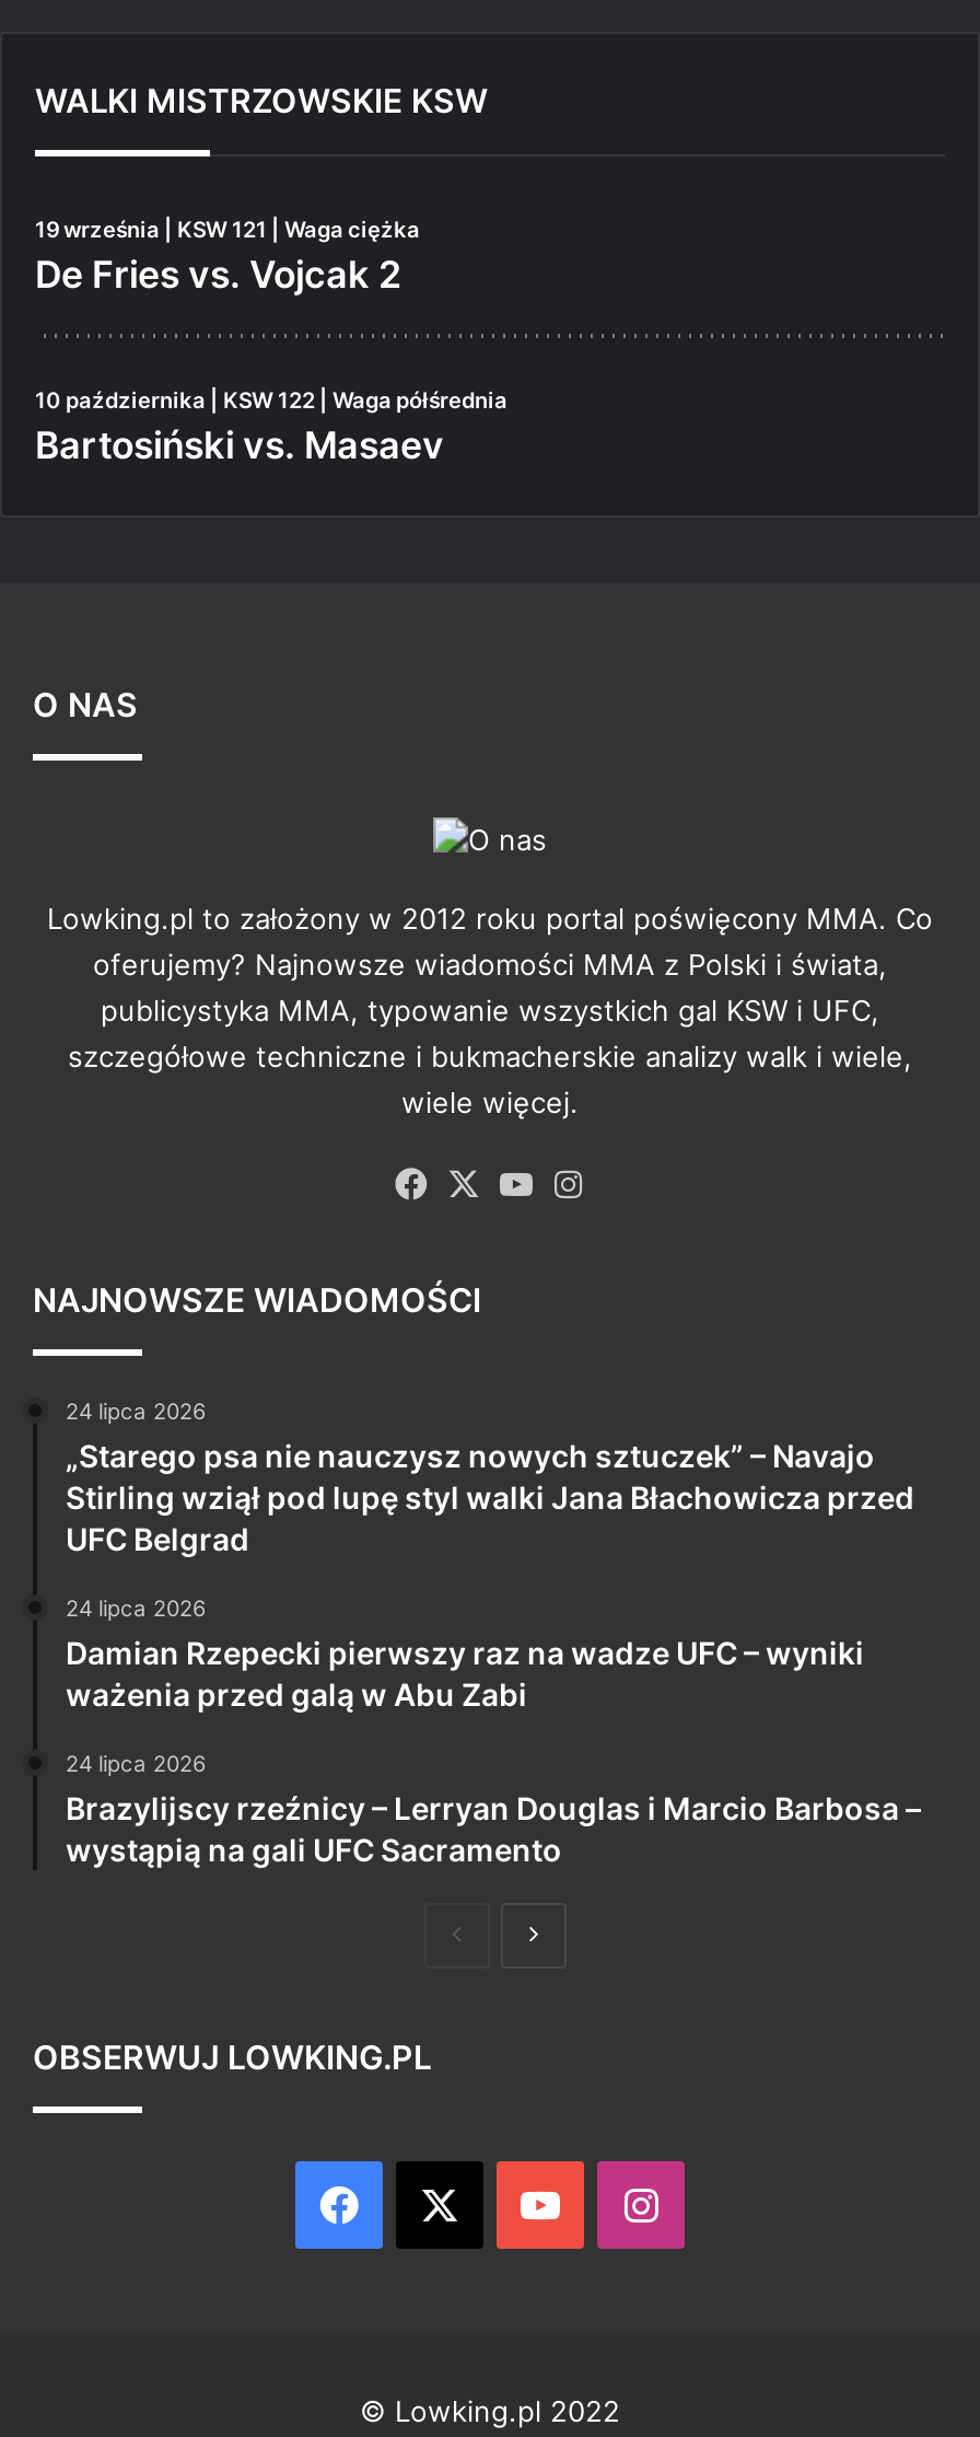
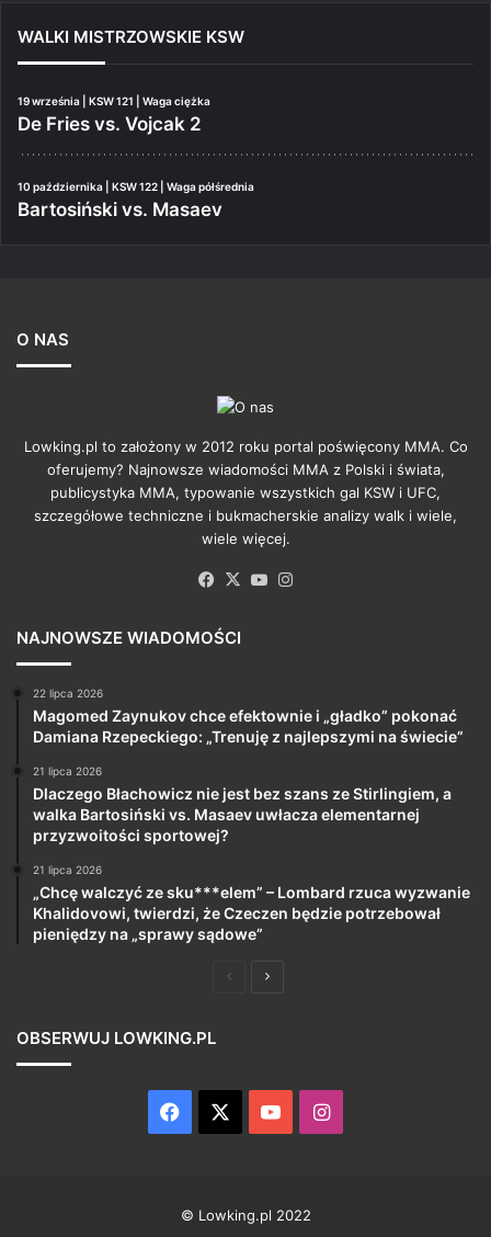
[66,1397,914,1556] 24 lipca 2026 | „Starego psa nie nauczysz nowych sztuczek” – Navajo | Stirling wziął pod lupę styl walki Jana Błachowicza przed | UFC Belgrad -> [33,686,464,745] 22 lipca 2026 | Magomed Zaynukov chce efektownie i „gładko” pokonać | Damiana Rzepeckiego: „Trenuję z najlepszymi na świecie”
[66,1594,864,1712] 24 lipca 2026 | Damian Rzepecki pierwszy raz na wadze UFC – wyniki | ważenia przed galą w Abu Zabi -> [33,764,452,844] 21 lipca 2026 | Dlaczego Błachowicz nie jest bez szans ze Stirlingiem, a | walka Bartosiński vs. Masaev uwłacza elementarnej | przyzwoitości sportowej?
[66,1749,921,1867] 24 lipca 2026 | Brazylijscy rzeźnicy – Lerryan Douglas i Marcio Barbosa – | wystąpią na gali UFC Sacramento -> [33,863,470,943] 21 lipca 2026 | „Chcę walczyć ze sku***elem” – Lombard rzuca wyzwanie | Khalidovowi, twierdzi, że Czeczen będzie potrzebował | pieniędzy na „sprawy sądowe”

